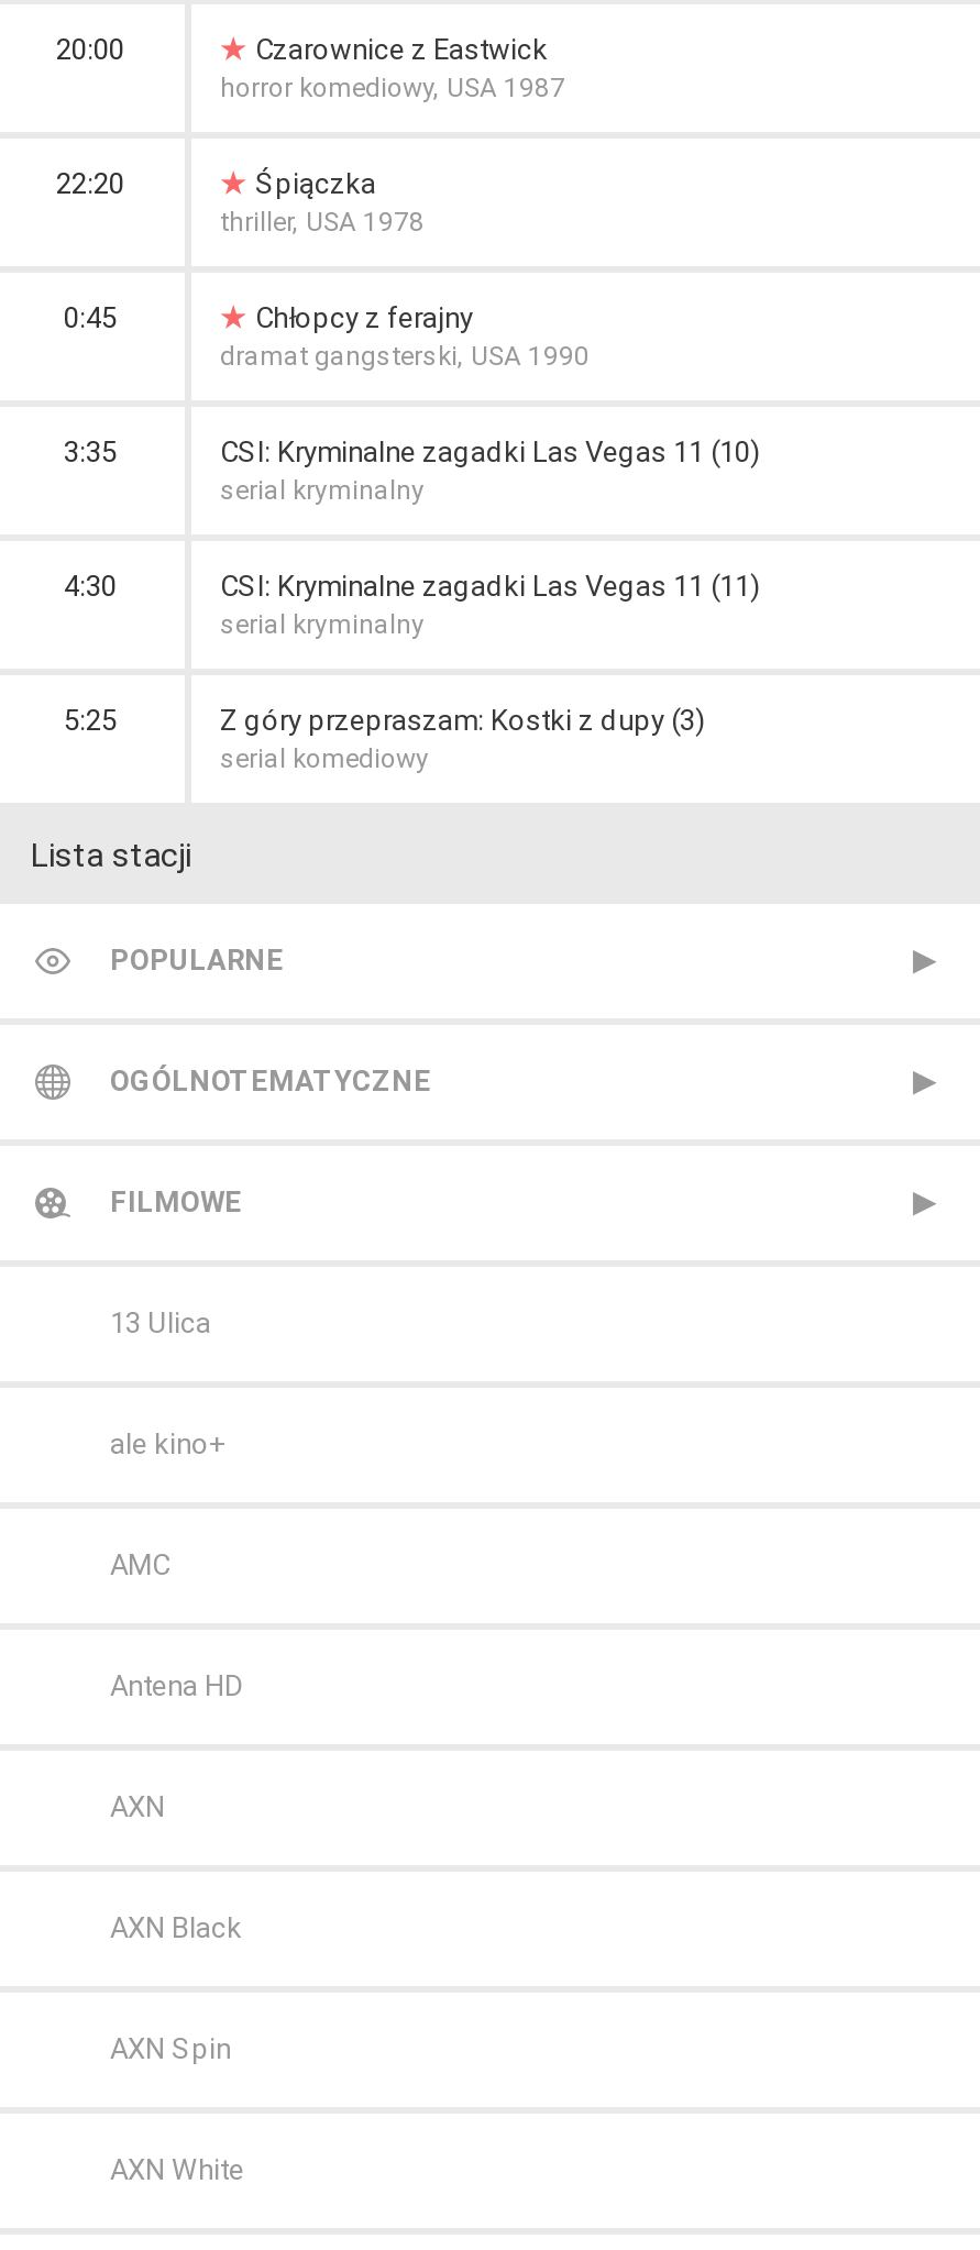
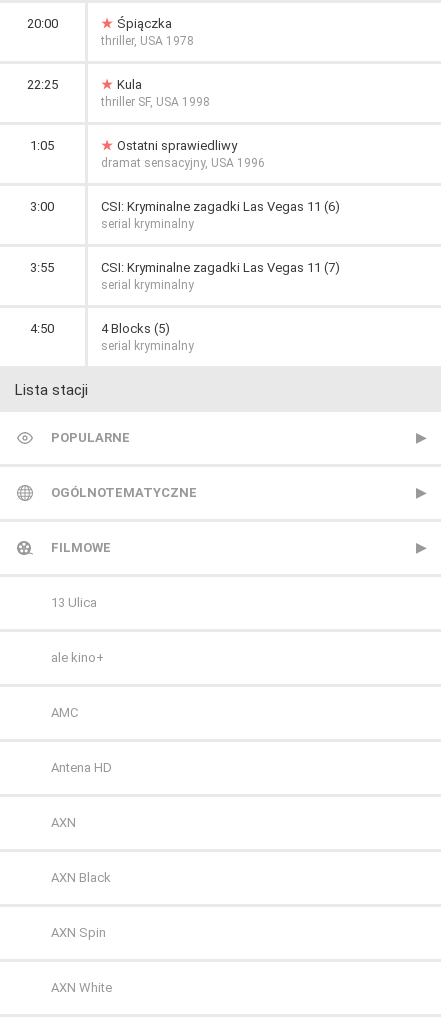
[56,33,565,200] Czarownice z Eastwick | horror komediowy, USA 1987 | 22:20 -> none
moved [220,167,425,238] -> [101,16,194,48]: Śpiączka | thriller, USA 1978
[64,301,761,468] 0:45 | Chłopcy z ferajny | dramat gangsterski, USA 1990 | 3:35 | CSI: Kryminalne zagadki Las Vegas 11 (10) -> [26,77,340,214] 22:25 | Kula | thriller SF, USA 1998 | 1:05 | Ostatni sprawiedliwy | dramat sensacyjny, USA 1996 | 3:00 | CSI: Kryminalne zagadki Las Vegas 11 (6)
[64,570,117,603] 4:30 -> [30,260,54,275] 3:55
[220,570,761,603] CSI: Kryminalne zagadki Las Vegas 11 (11) -> [101,260,340,275] CSI: Kryminalne zagadki Las Vegas 11 (7)
[64,704,706,774] 5:25 | Z góry przepraszam: Kostki z dupy (3) | serial komediowy -> [30,321,194,353] 4:50 | 4 Blocks (5) | serial kryminalny

